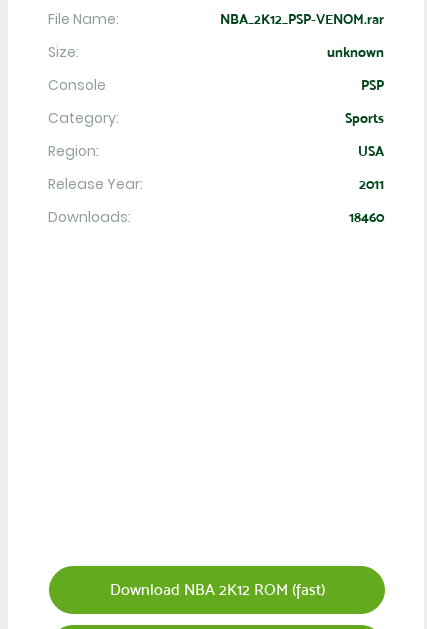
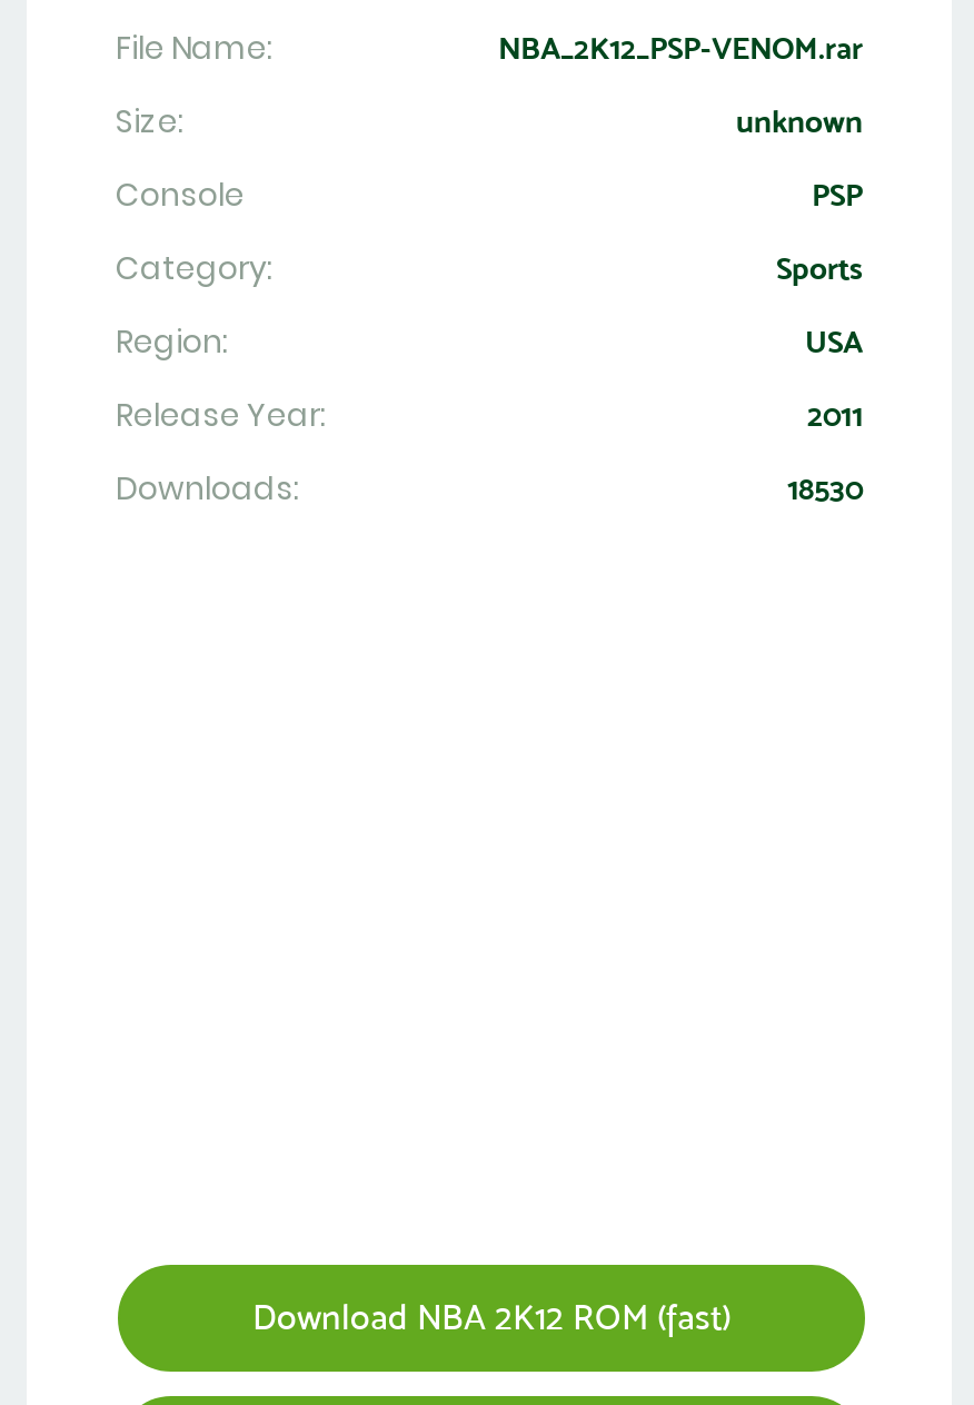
[349,208,384,226] 18460 -> [787,469,863,509] 18530

